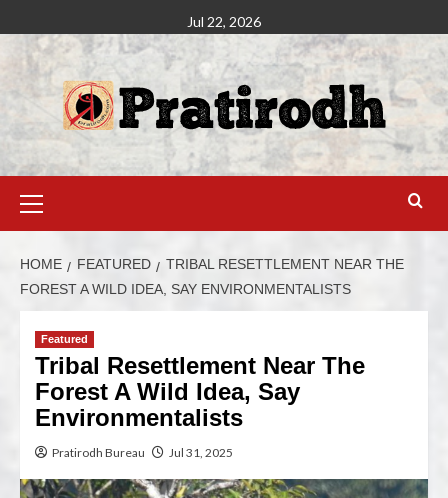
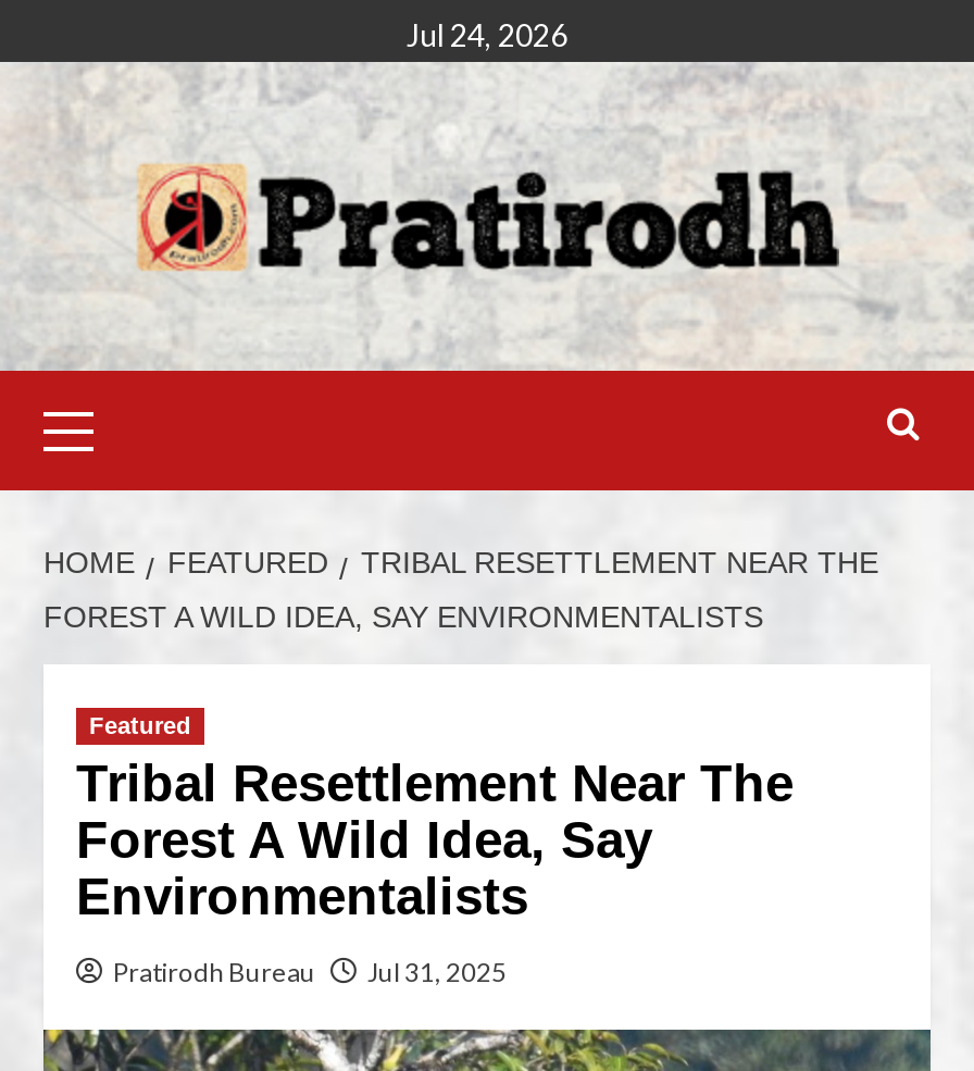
[187,13,261,30] Jul 22, 2026 -> [407,16,567,53] Jul 24, 2026

